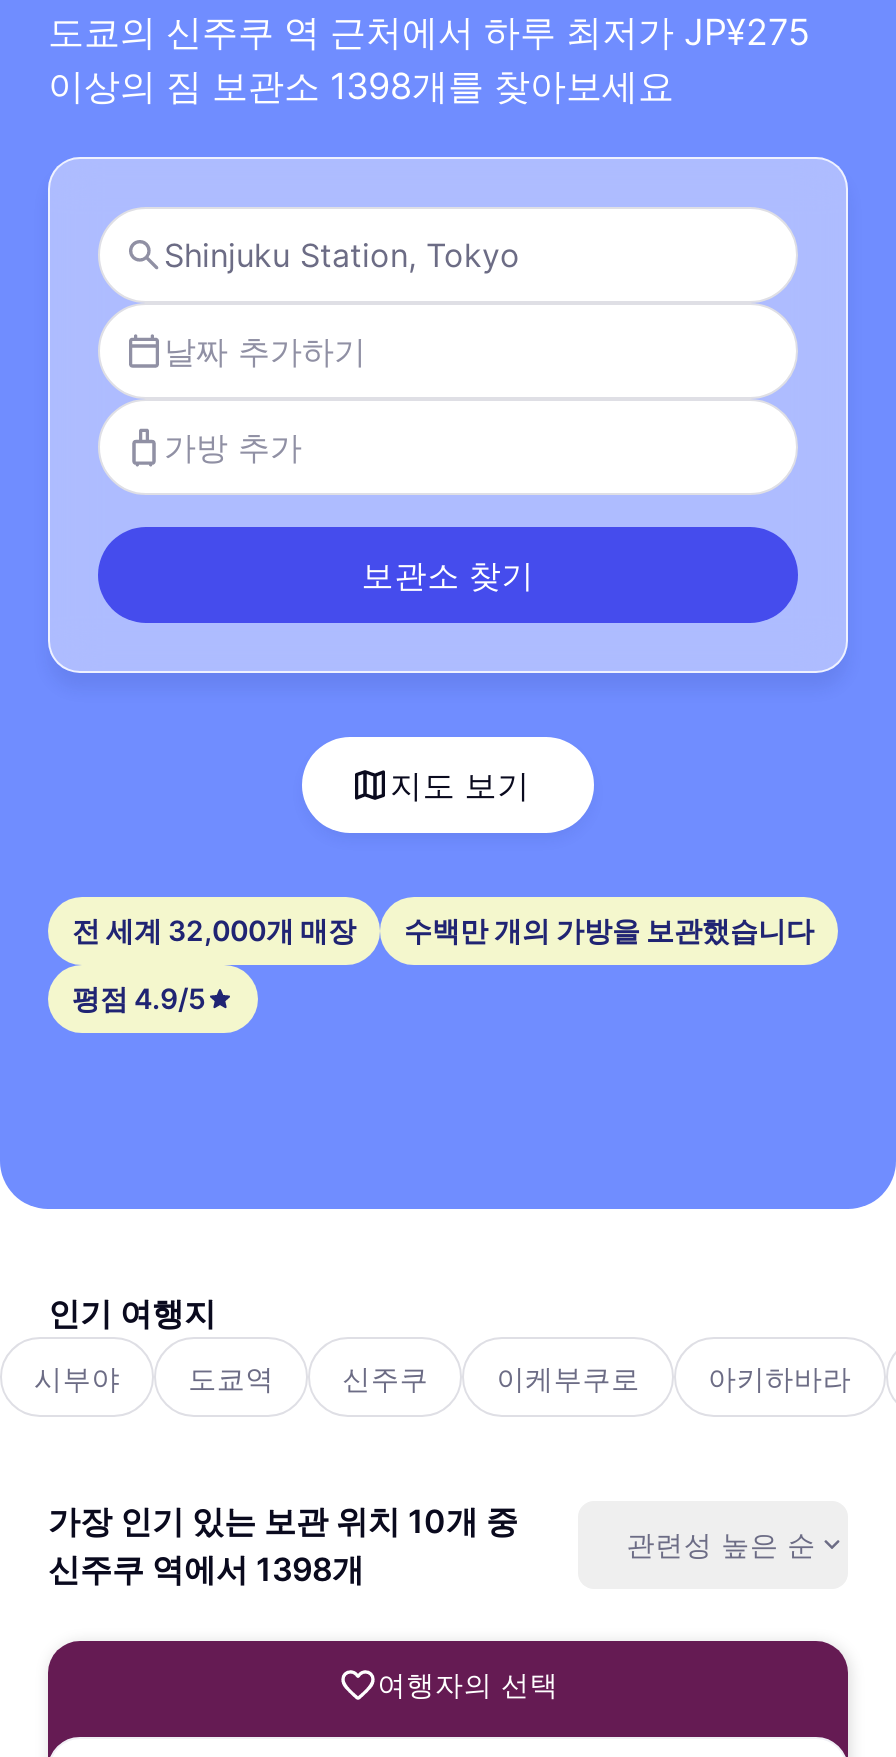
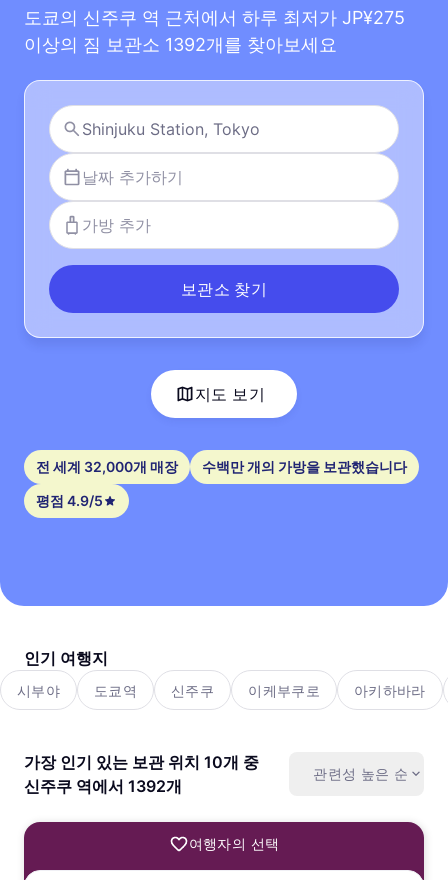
[48,65,674,107] 이상의 짐 보관소 1398개를 찾아보세요 -> [24,34,337,55] 이상의 짐 보관소 1392개를 찾아보세요
[48,1549,364,1589] 신주쿠 역에서 1398개 -> [24,776,182,796] 신주쿠 역에서 1392개

